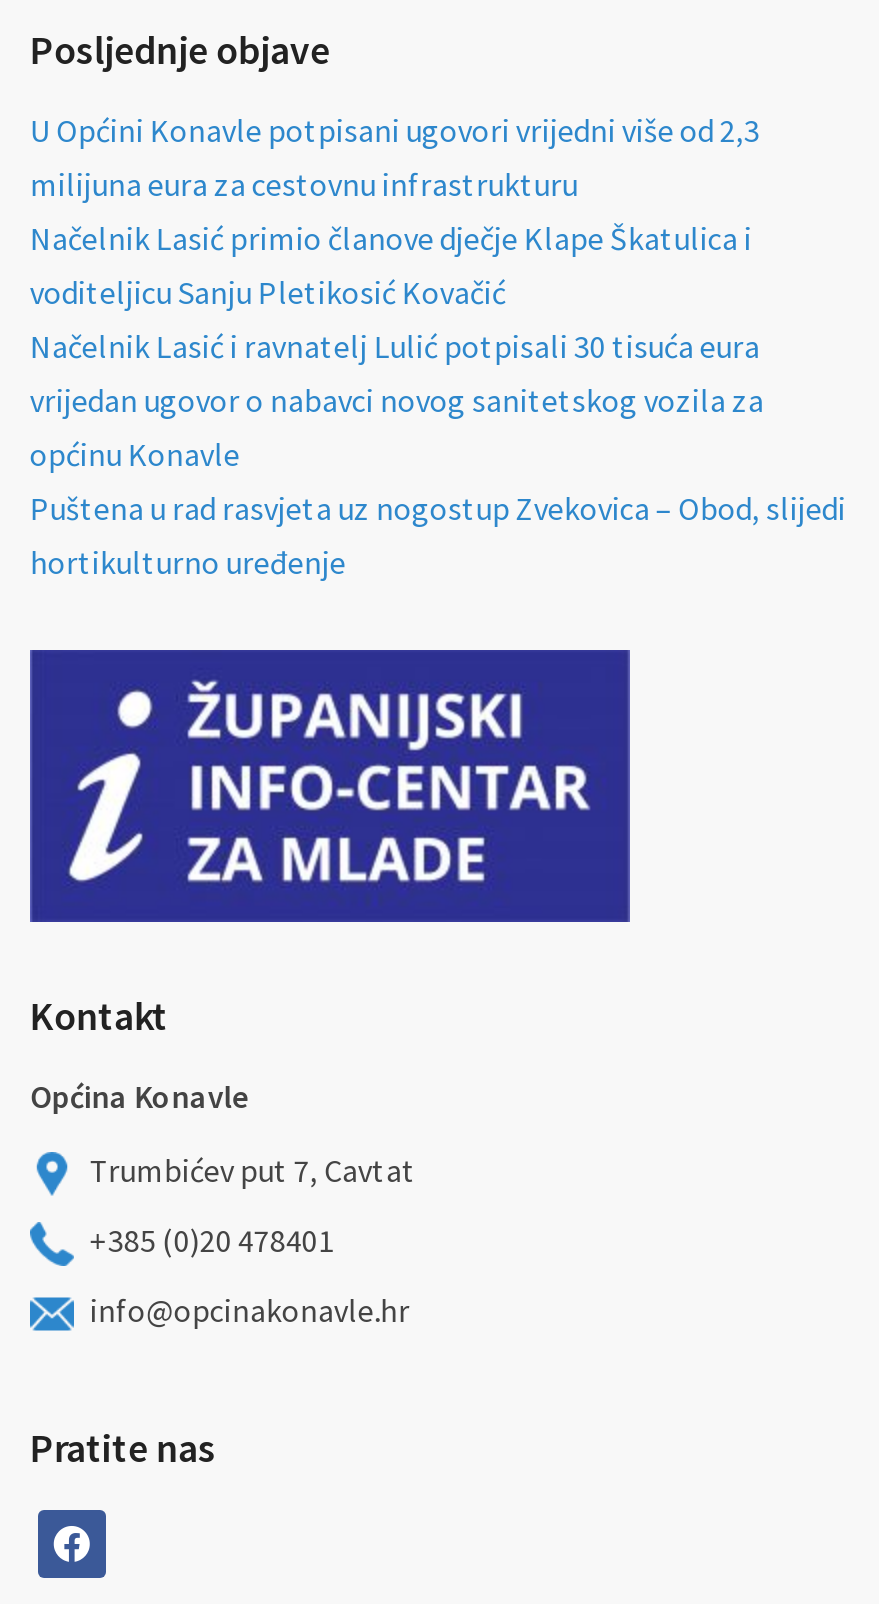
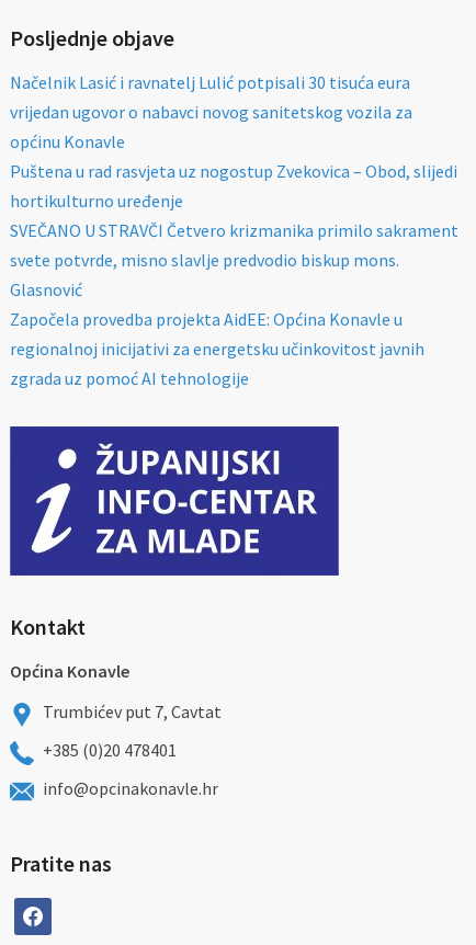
[30,109,760,311] U Općini Konavle potpisani ugovori vrijedni više od 2,3 | milijuna eura za cestovnu infrastrukturu | Načelnik Lasić primio članove dječje Klape Škatulica i | voditeljicu Sanju Pletikosić Kovačić -> none
moved [30,325,846,581] -> [10,72,457,212]: Načelnik Lasić i ravnatelj Lulić potpisali 30 tisuća eura | vrijedan ugovor o nabavci novog sanitetskog vozila za | općinu Konavle | Puštena u rad rasvjeta uz nogostup Zvekovica – Obod, slijedi | hortikulturno uređenje
none -> [10,220,458,390] SVEČANO U STRAVČI Četvero krizmanika primilo sakrament | svete potvrde, misno slavlje predvodio biskup mons. | Glasnović | Započela provedba projekta AidEE: Općina Konavle u | regionalnoj inicijativi za energetsku učinkovitost javnih | zgrada uz pomoć AI tehnologije

